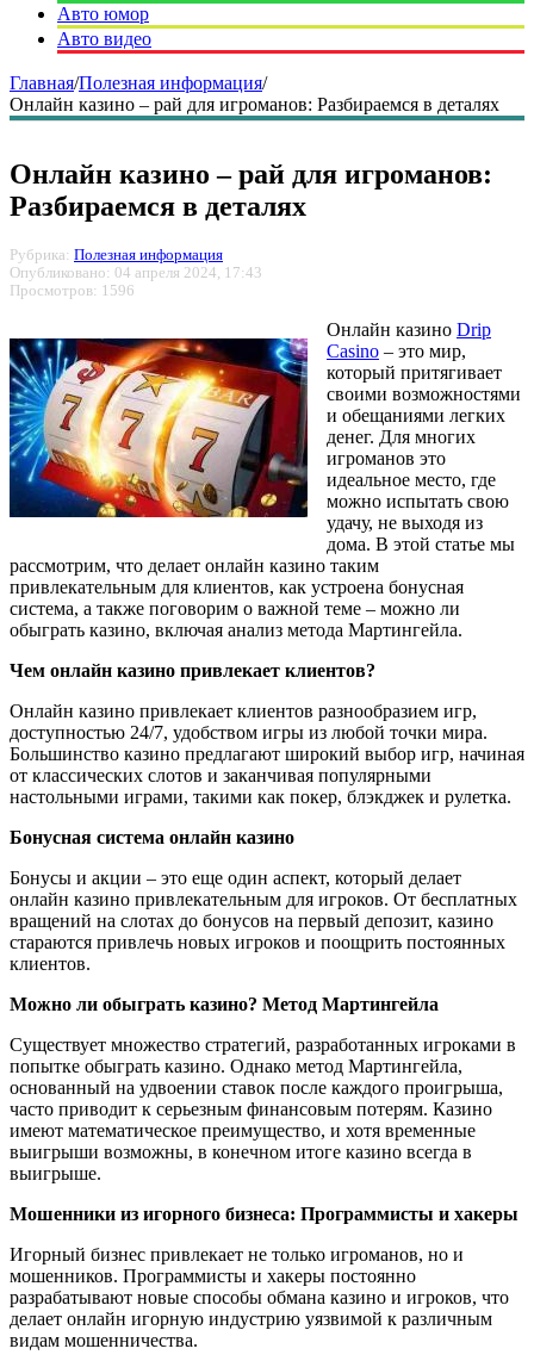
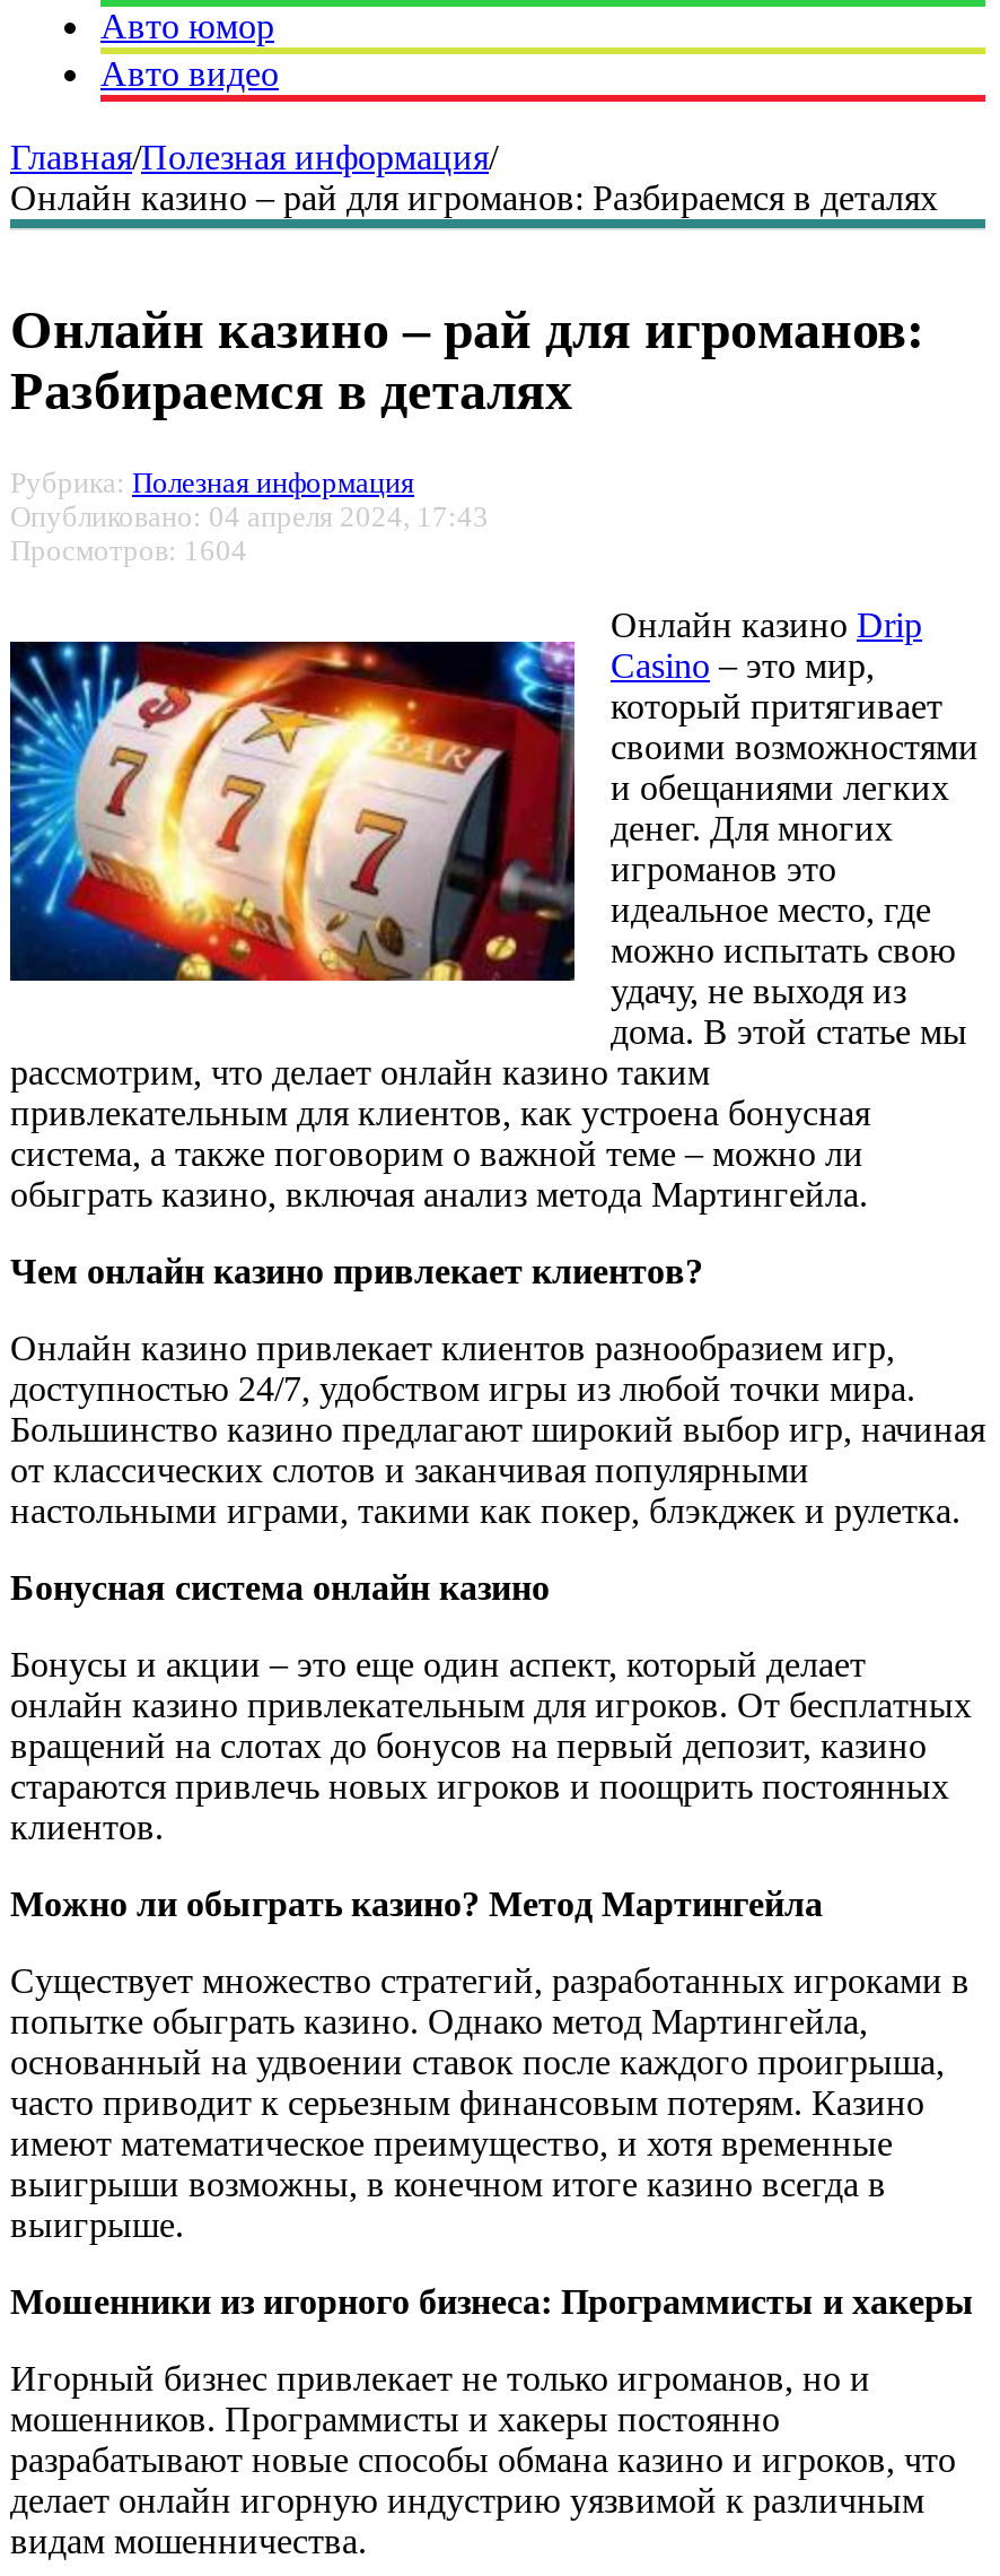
[10,282,135,299] Просмотров: 1596 -> [10,535,247,567] Просмотров: 1604

